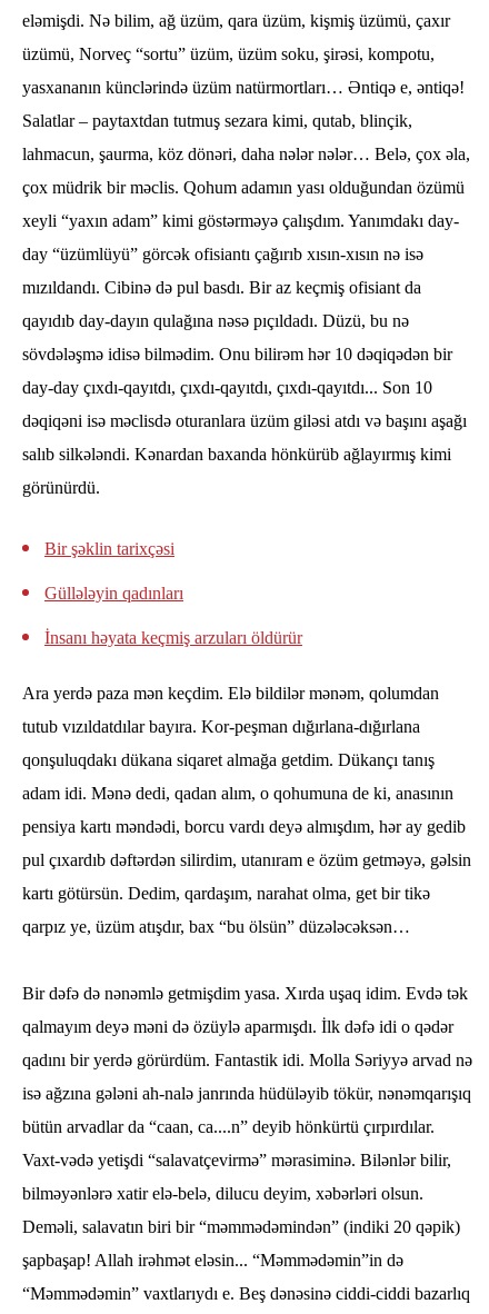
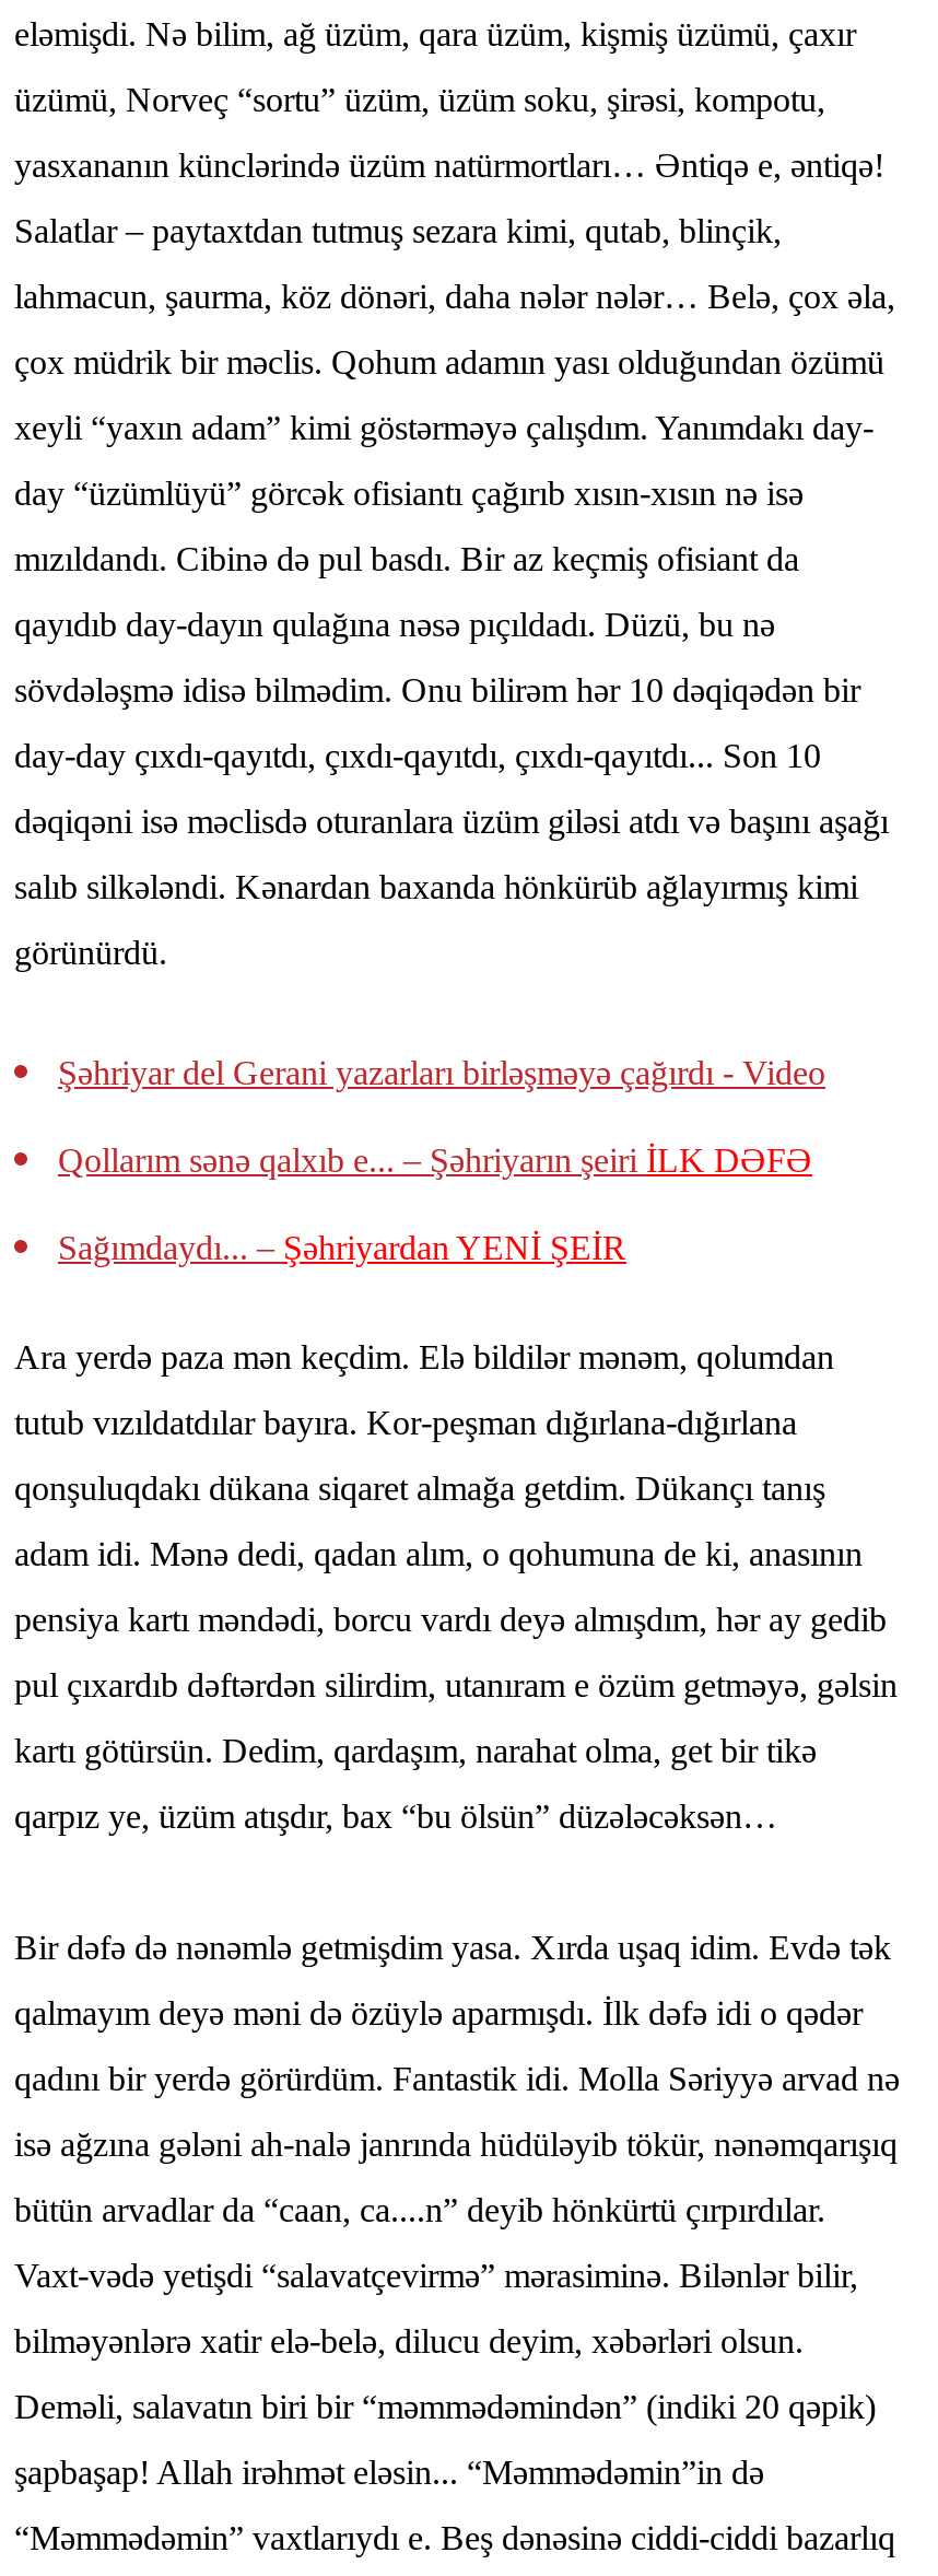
[44,539,174,558] Bir şəklin tarixçəsi -> [58,1054,825,1091] Şəhriyar del Gerani yazarları birləşməyə çağırdı - Video
[44,584,183,603] Güllələyin qadınları -> [58,1141,812,1179] Qollarım sənə qalxıb e... – Şəhriyarın şeiri İLK DƏFƏ
[44,628,302,647] İnsanı həyata keçmiş arzuları öldürür -> [58,1229,626,1266] Sağımdaydı... – Şəhriyardan YENİ ŞEİR

